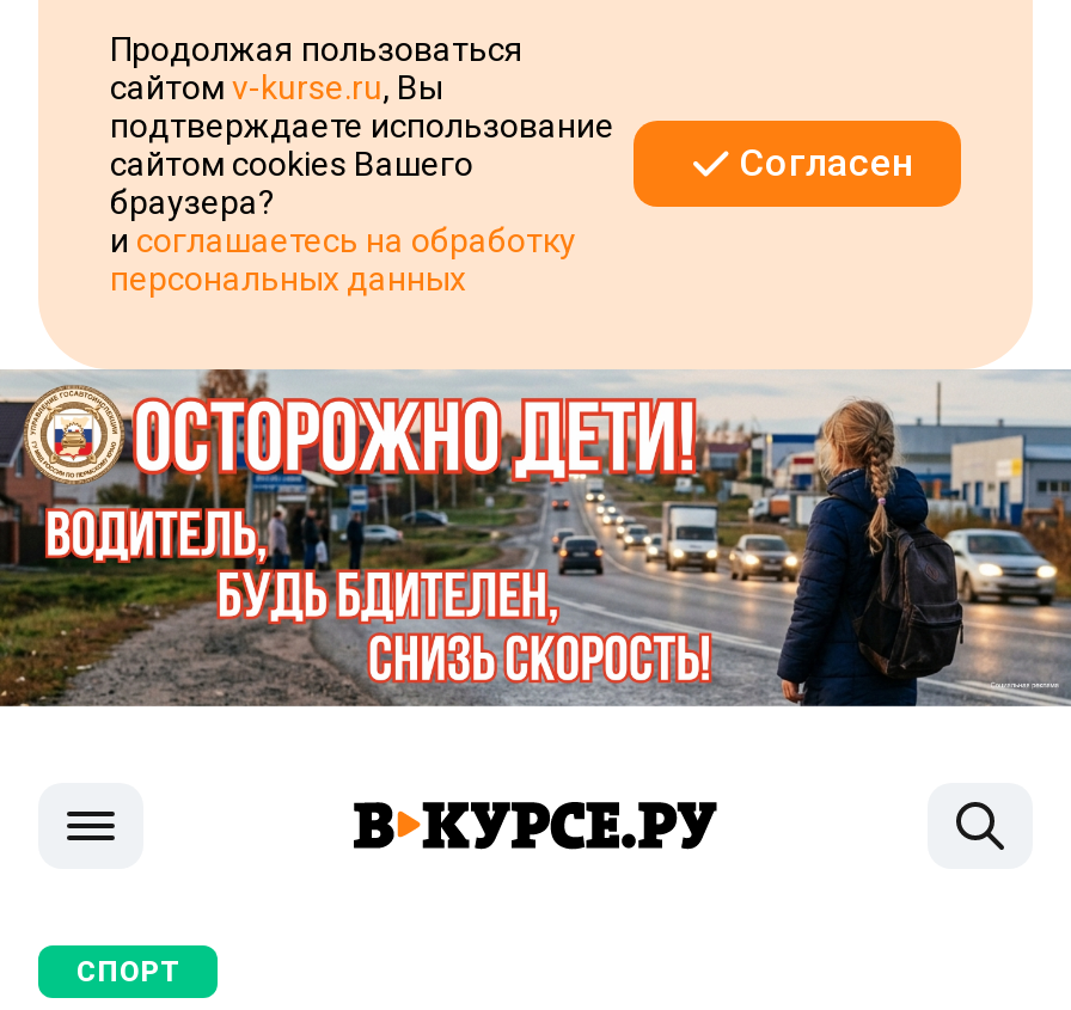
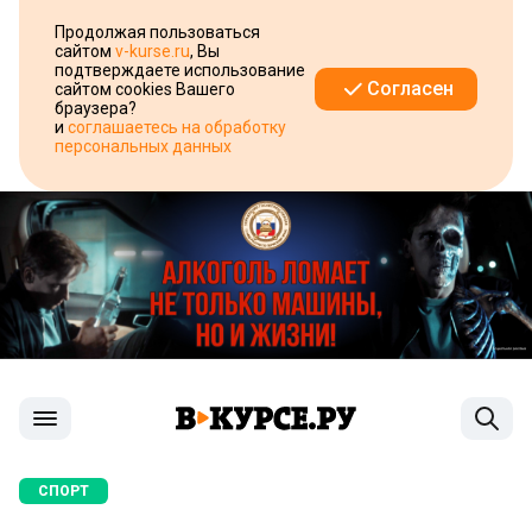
[7,367,1064,709] [image] -> [4,190,528,360] [image]

